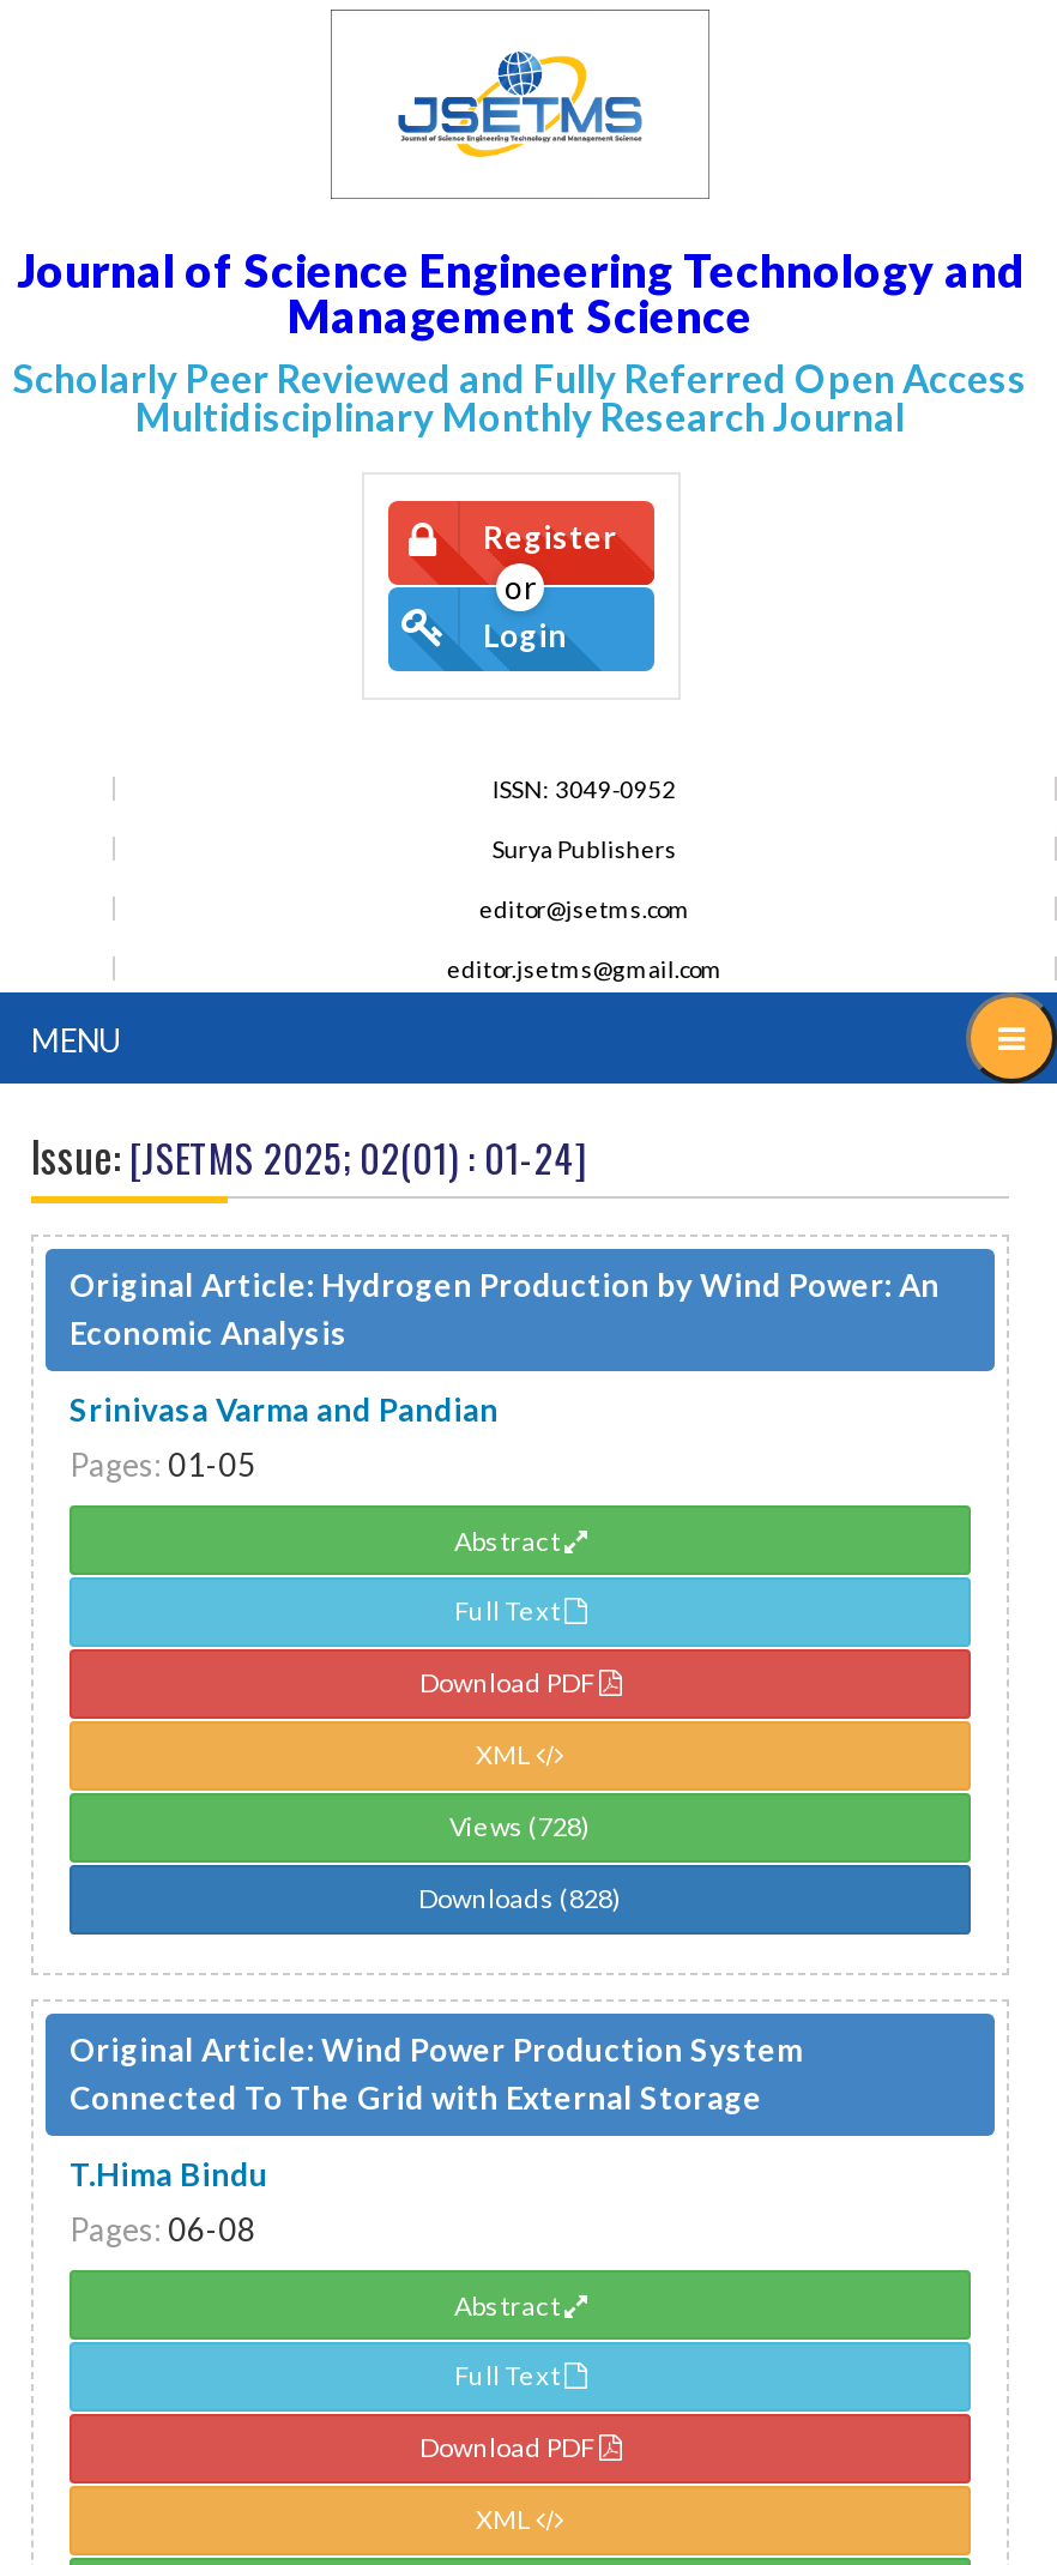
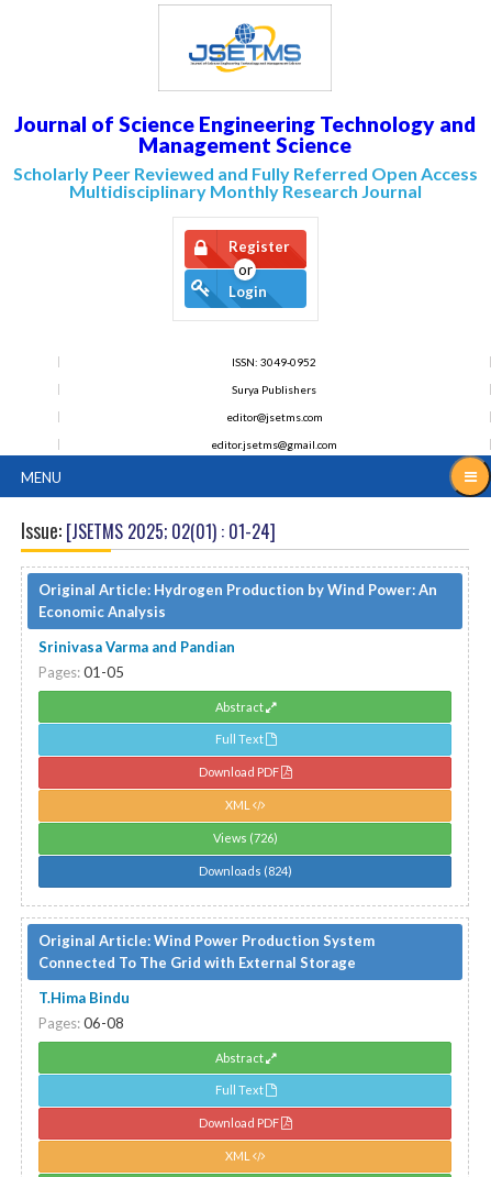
[449,1810,591,1841] Views (728) -> [213,831,277,845] Views (726)
[418,1882,622,1913] Downloads (828) -> [198,864,292,878] Downloads (824)

